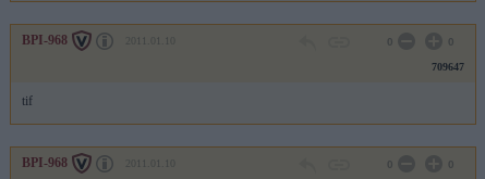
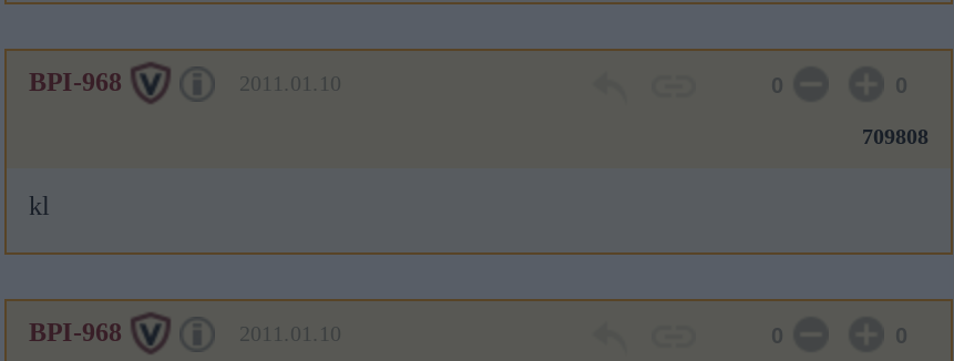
[432,61,464,73] 709647 -> [862,124,929,148] 709808
[22,93,33,108] tif -> [29,190,49,221] kl

